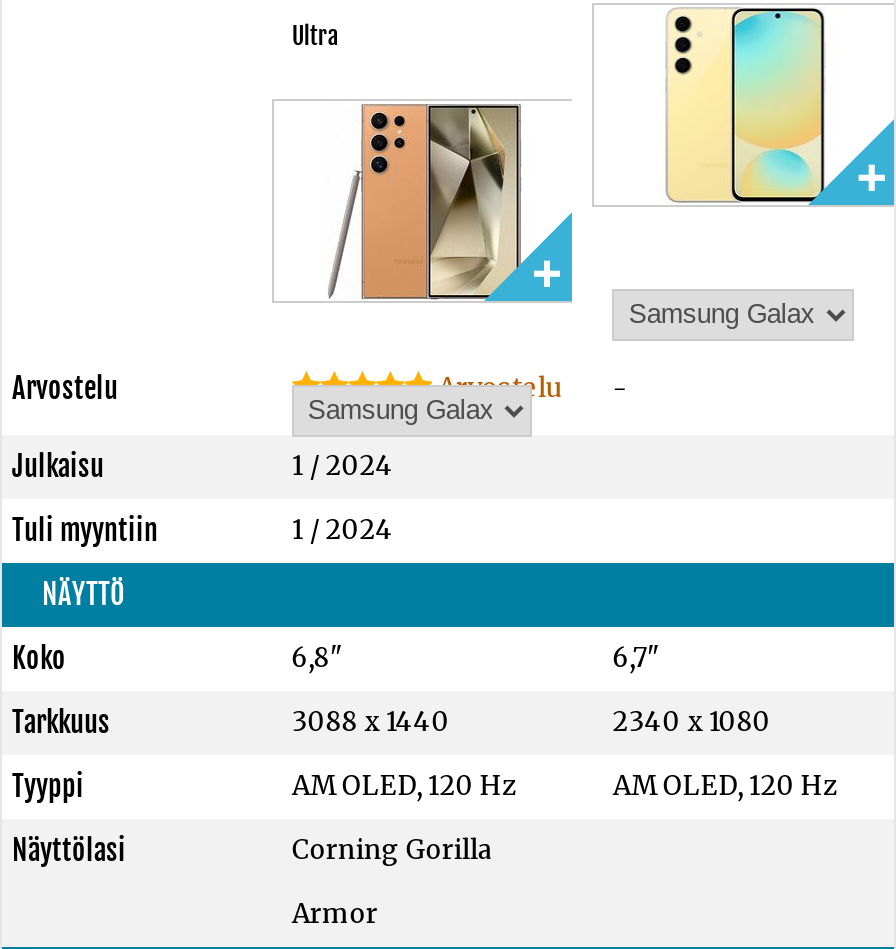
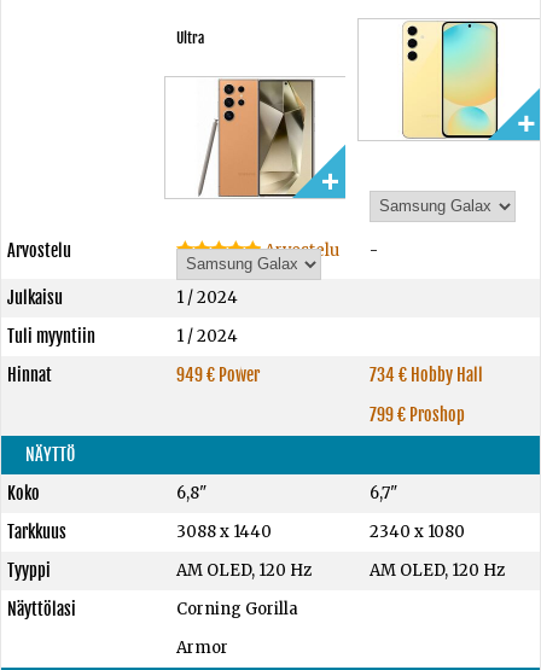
none -> [7,365,484,425] Hinnat | 949 € Power | 734 € Hobby Hall | 799 € Proshop

